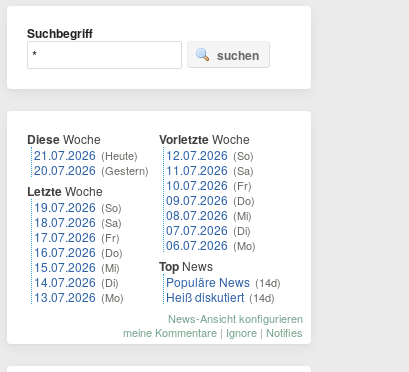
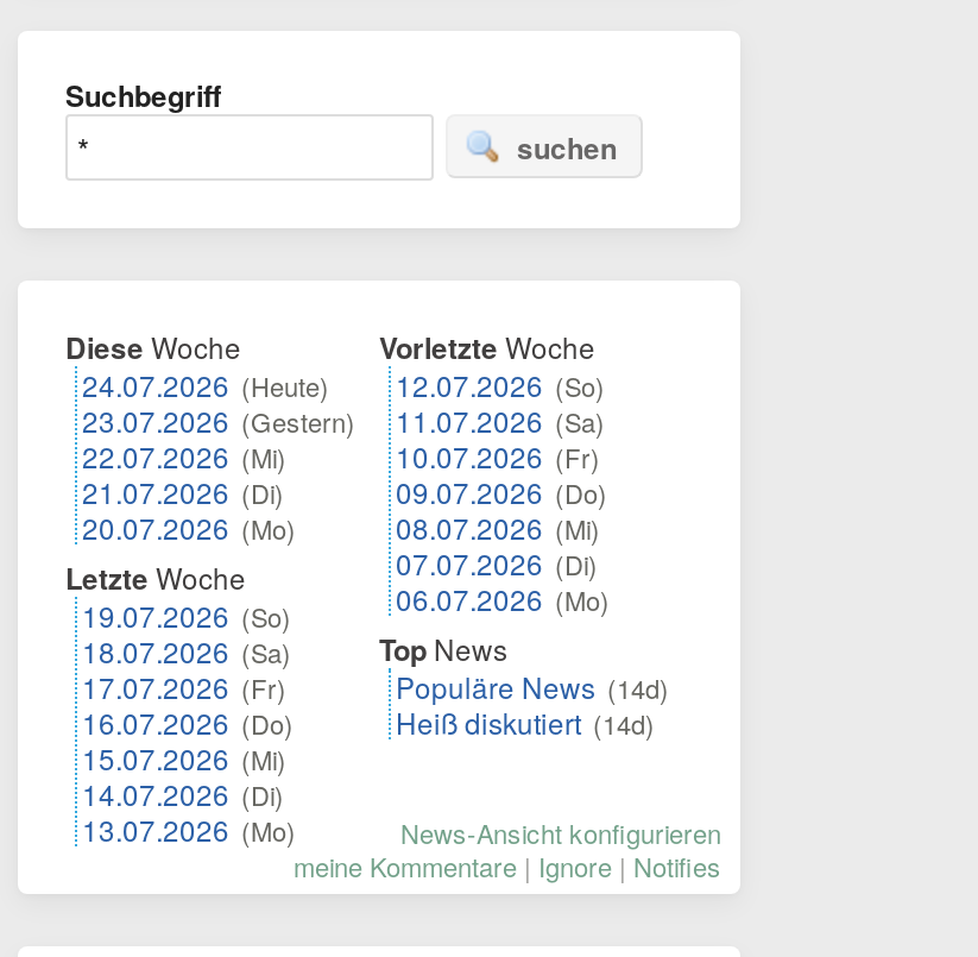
[34,146,149,178] 21.07.2026 (Heute) | 20.07.2026 (Gestern) -> [82,364,355,547] 24.07.2026 (Heute) | 23.07.2026 (Gestern) | 22.07.2026 (Mi) | 21.07.2026 (Di) | 20.07.2026 (Mo)
moved [27,182,124,305] -> [65,556,296,849]: Letzte Woche | 19.07.2026 (So) | 18.07.2026 (Sa) | 17.07.2026 (Fr) | 16.07.2026 (Do) | 15.07.2026 (Mi) | 14.07.2026 (Di) | 13.07.2026 (Mo)

